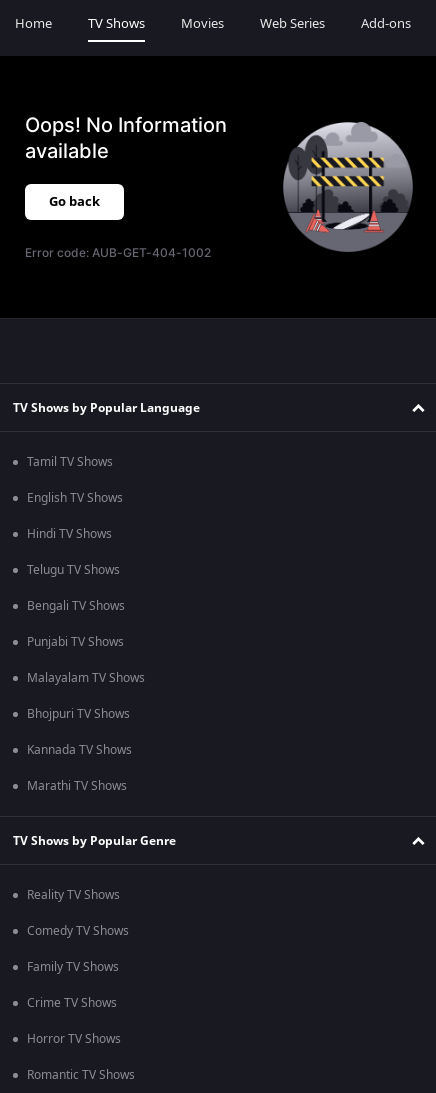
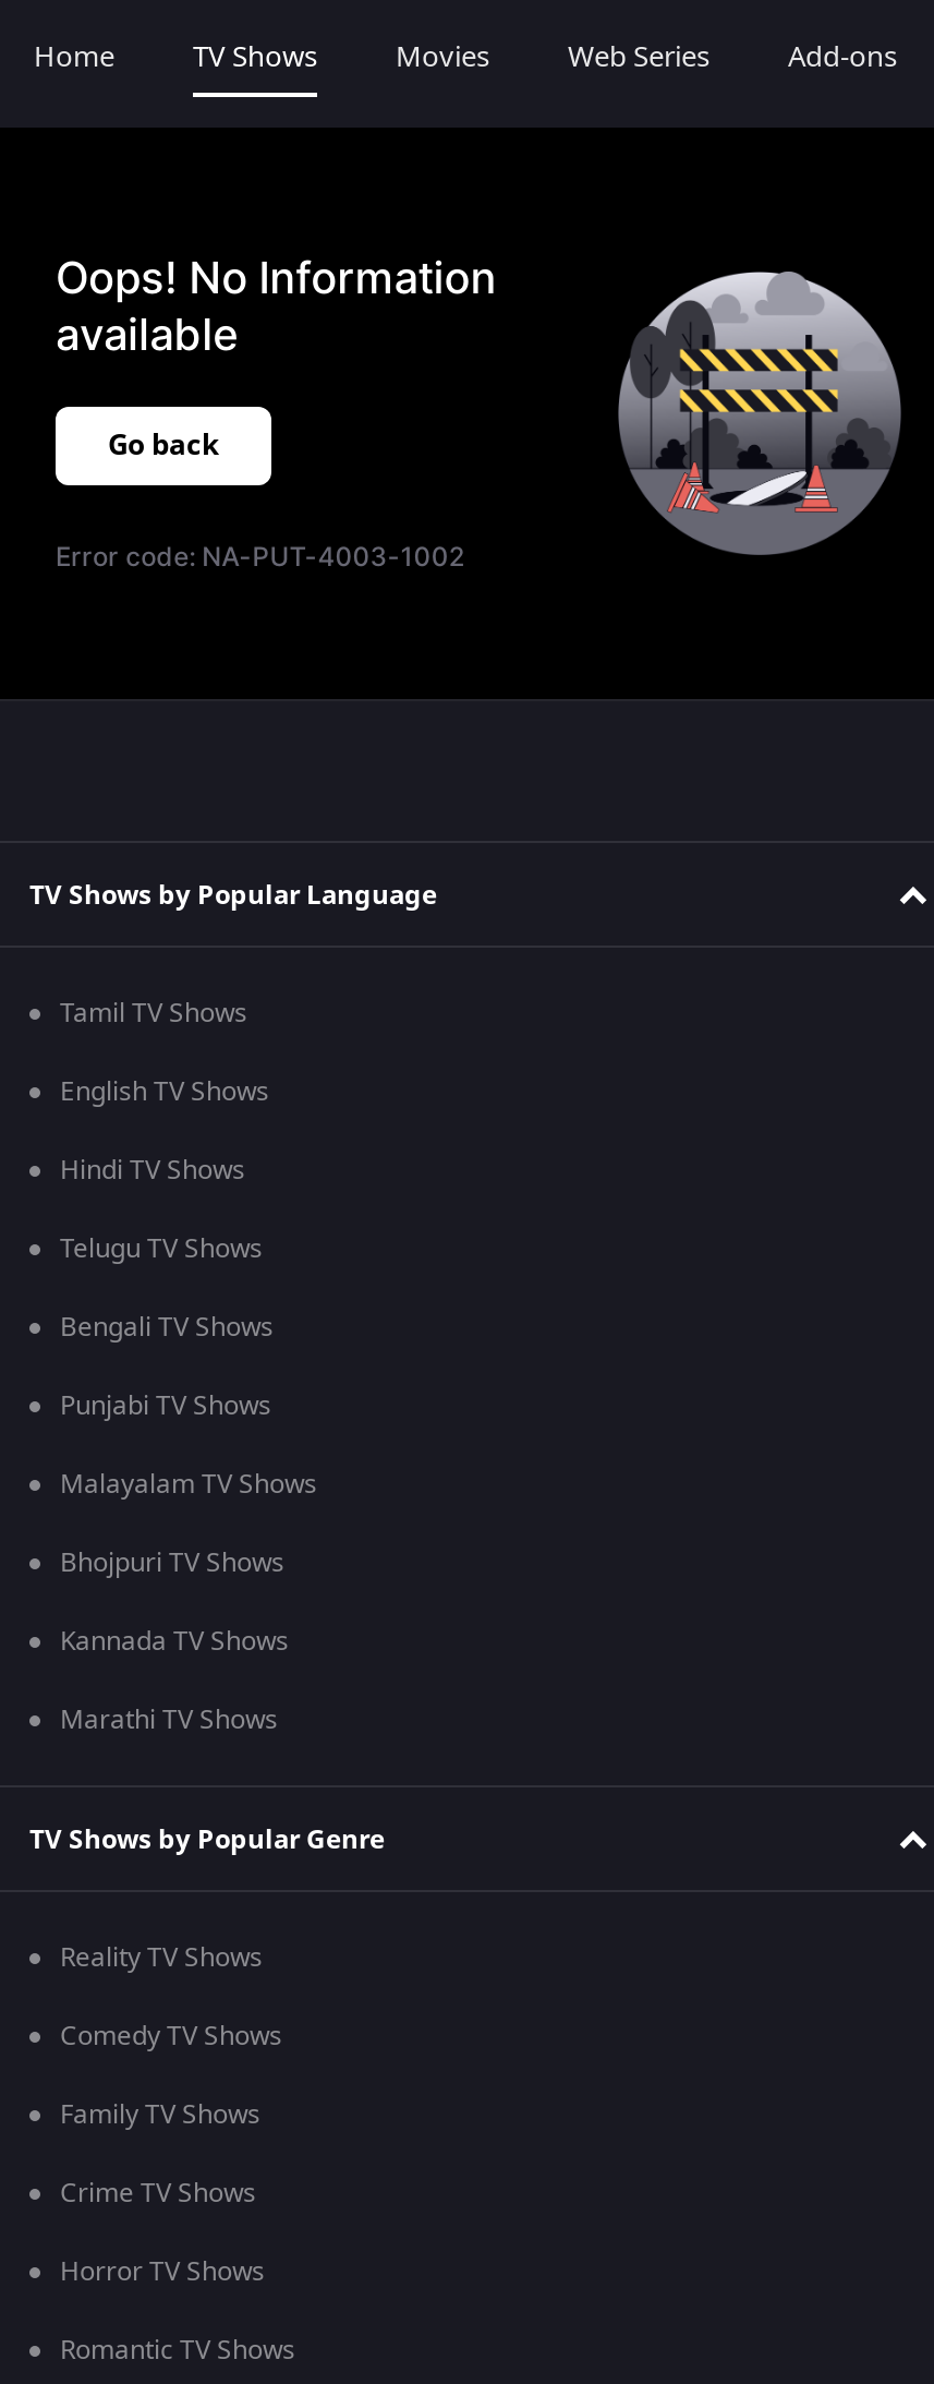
[25,245,211,260] Error code: AUB-GET-404-1002 -> [56,540,464,573] Error code: NA-PUT-4003-1002

